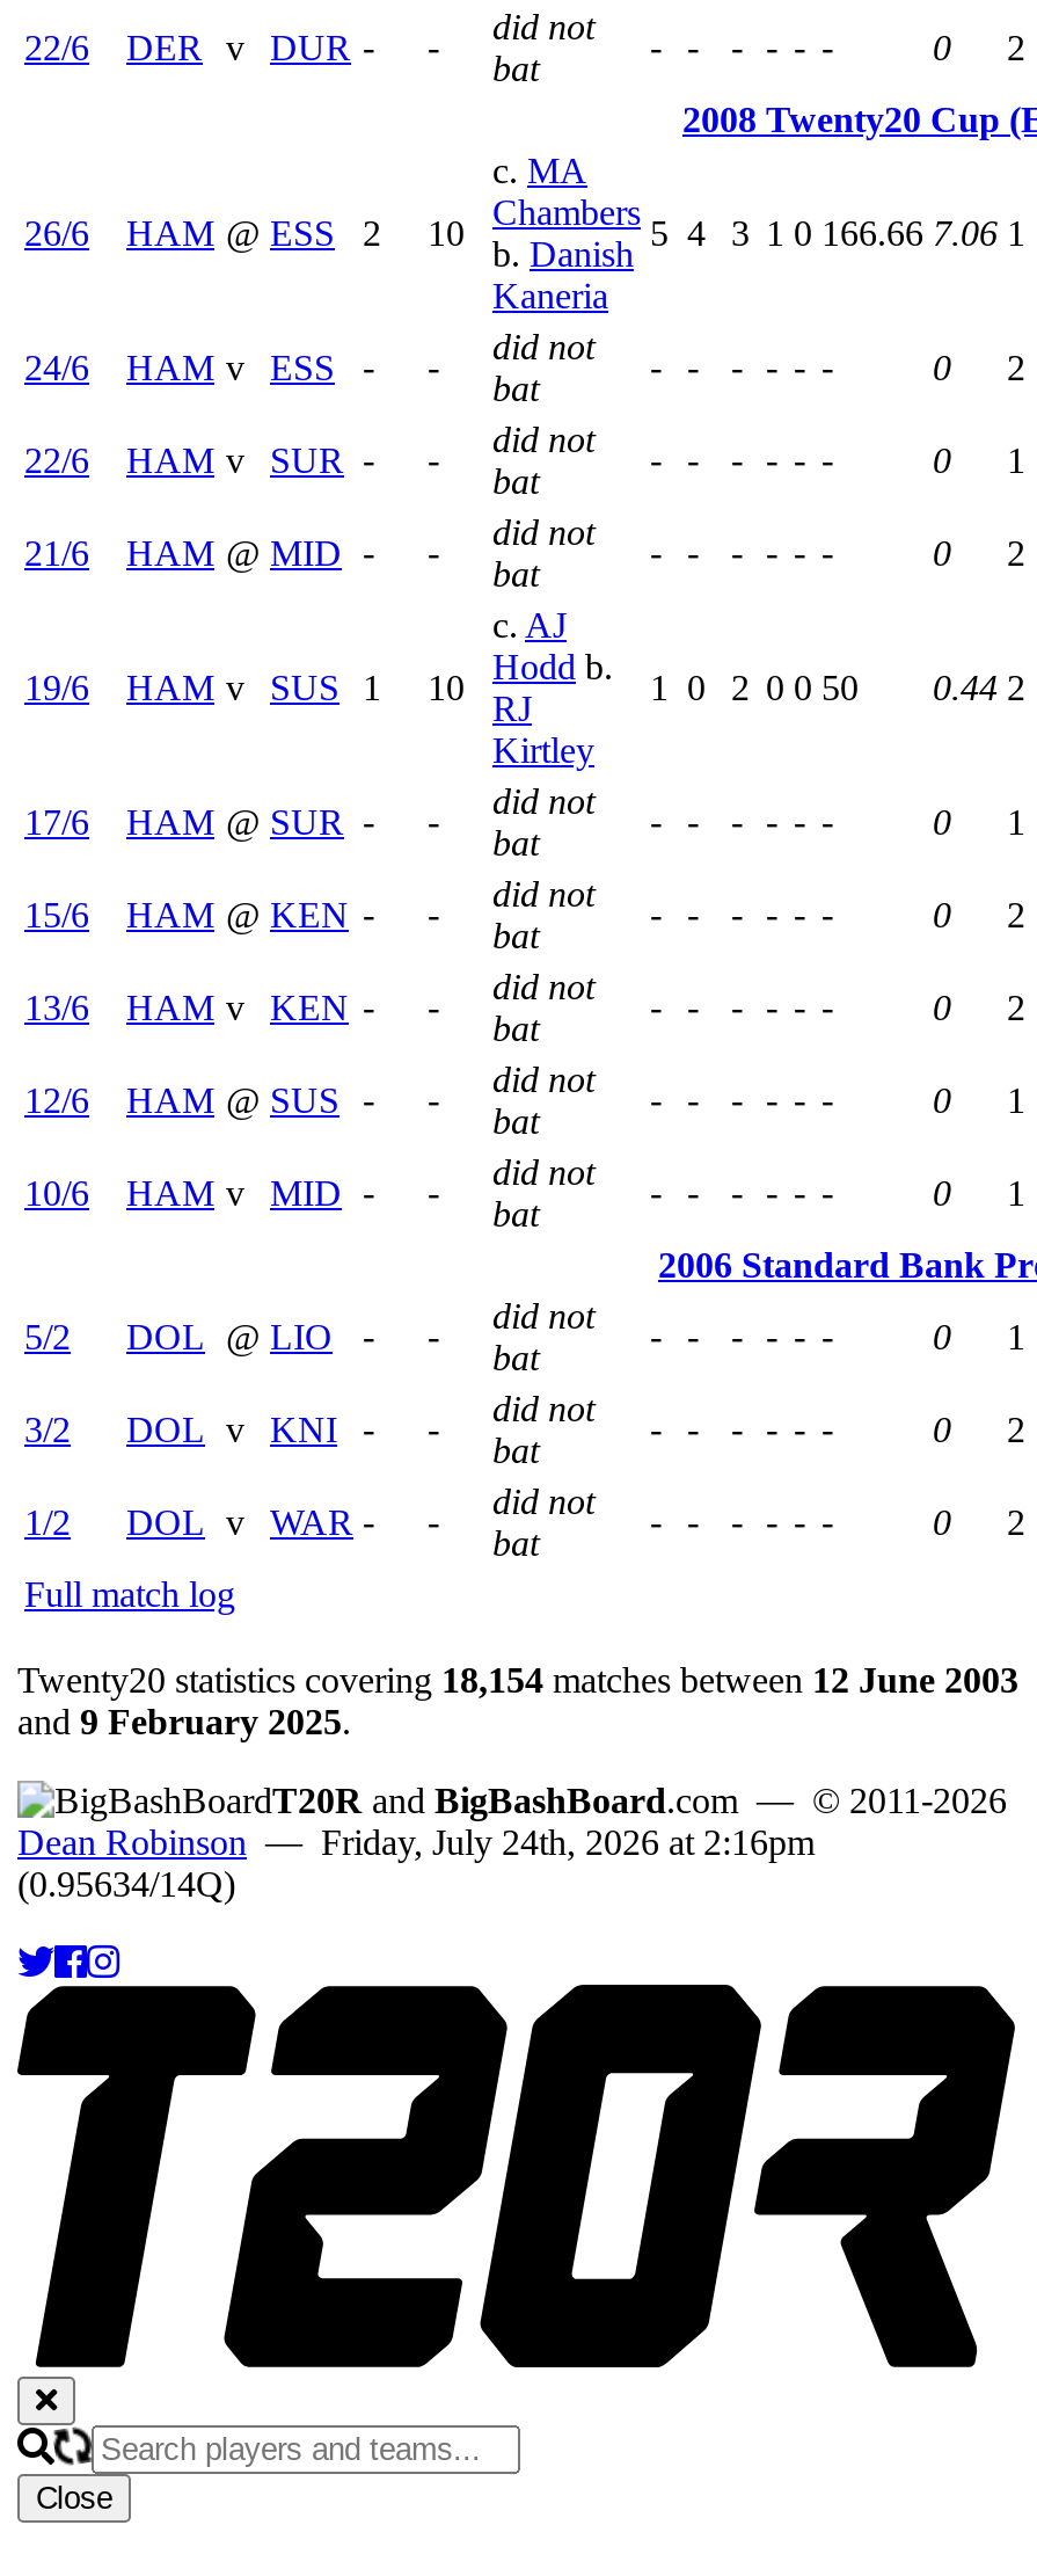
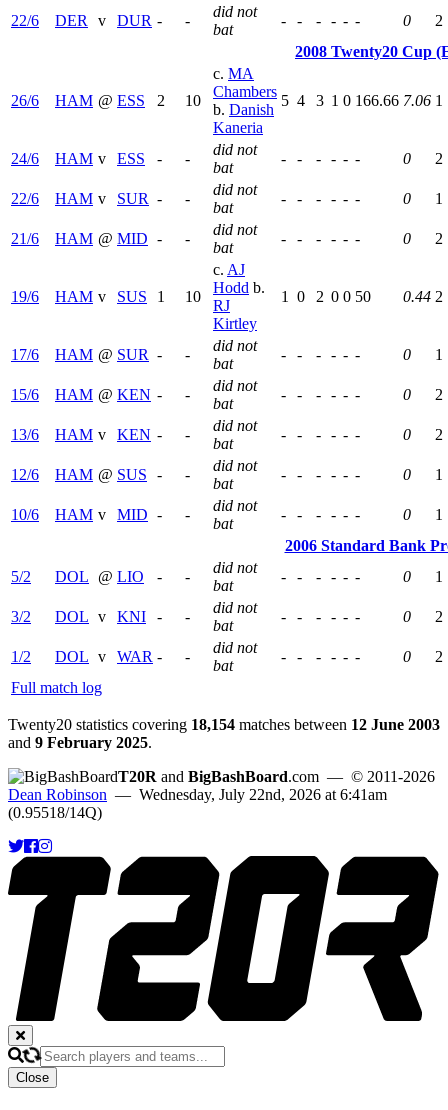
[17,1823,815,1904] Dean Robinson — Friday, July 24th, 2026 at 2:16pm | (0.95634/14Q) -> [8,786,387,821] Dean Robinson — Wednesday, July 22nd, 2026 at 6:41am | (0.95518/14Q)

